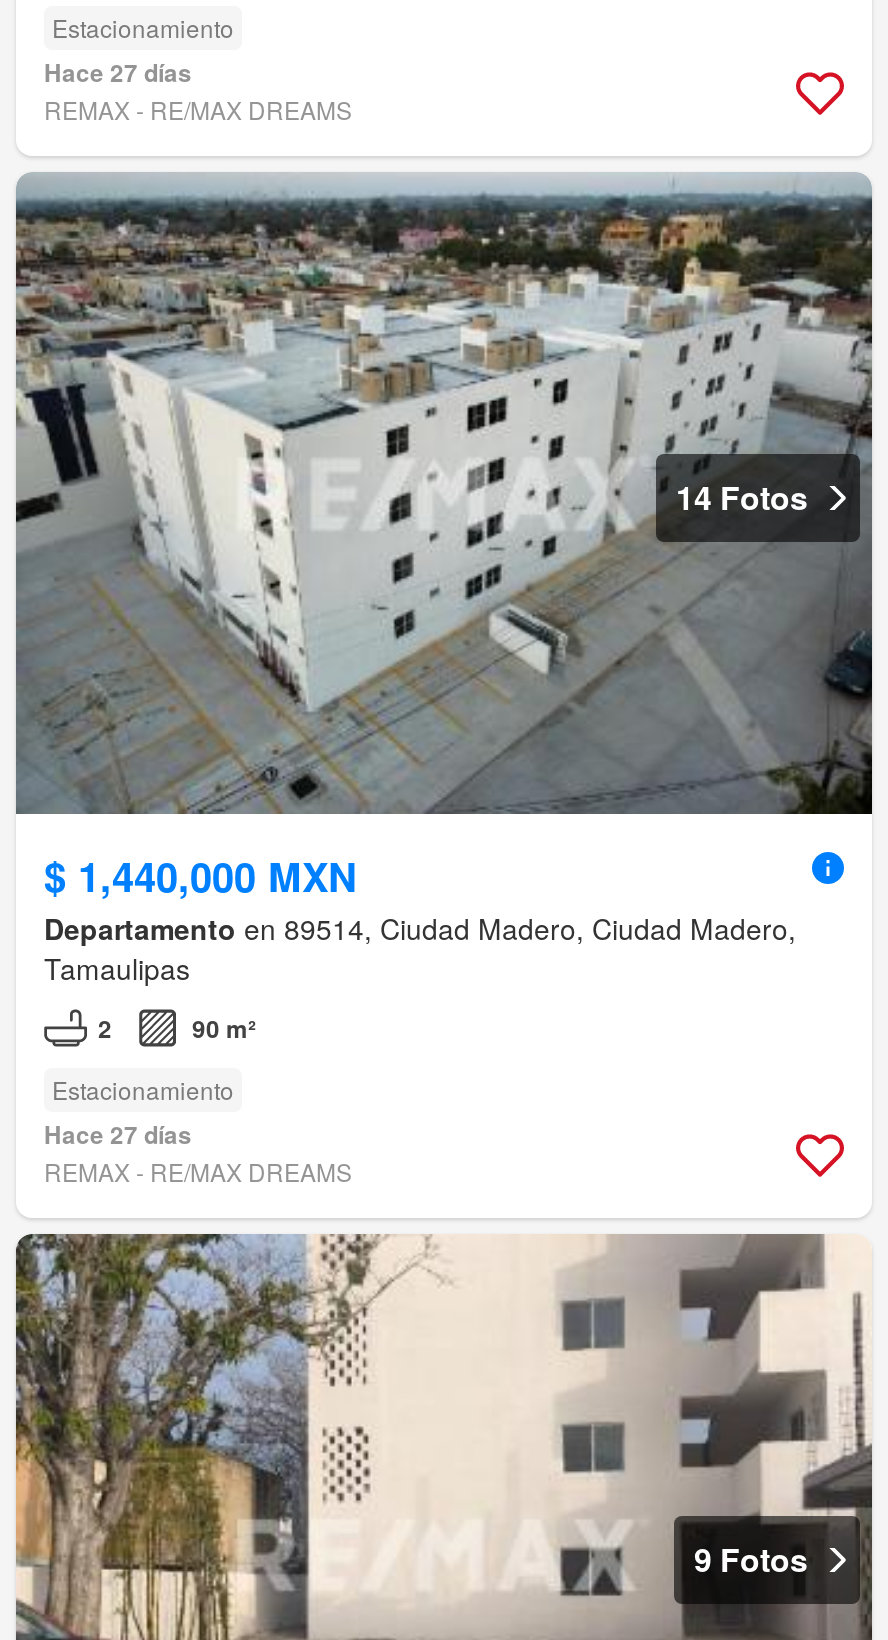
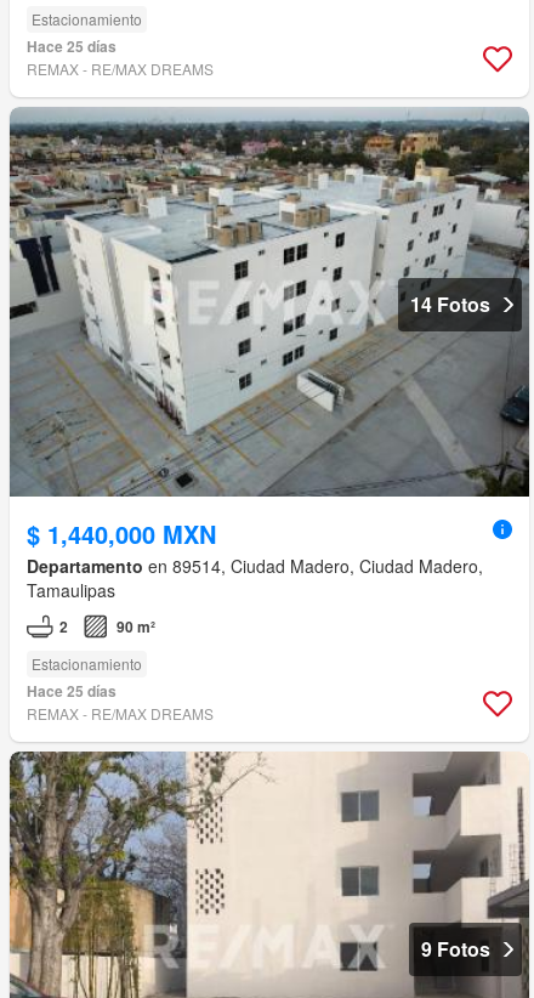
[44,55,192,91] Hace 27 días -> [27,36,117,58] Hace 25 días
[44,1117,192,1153] Hace 27 días -> [27,680,117,702] Hace 25 días

